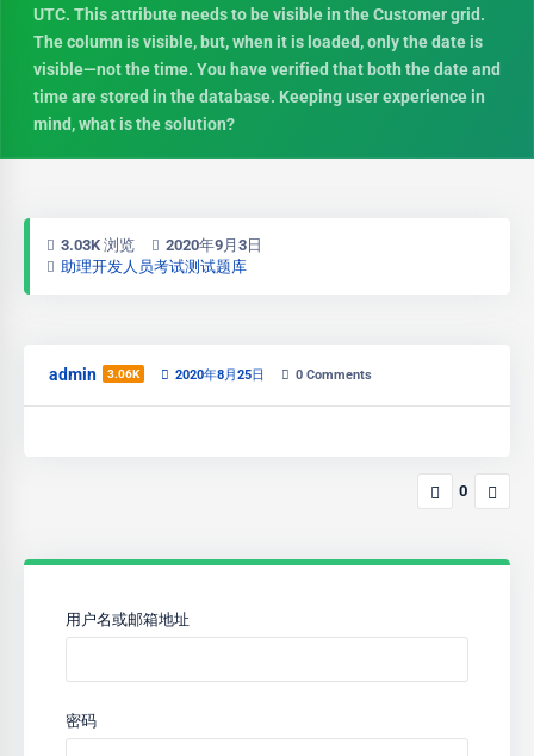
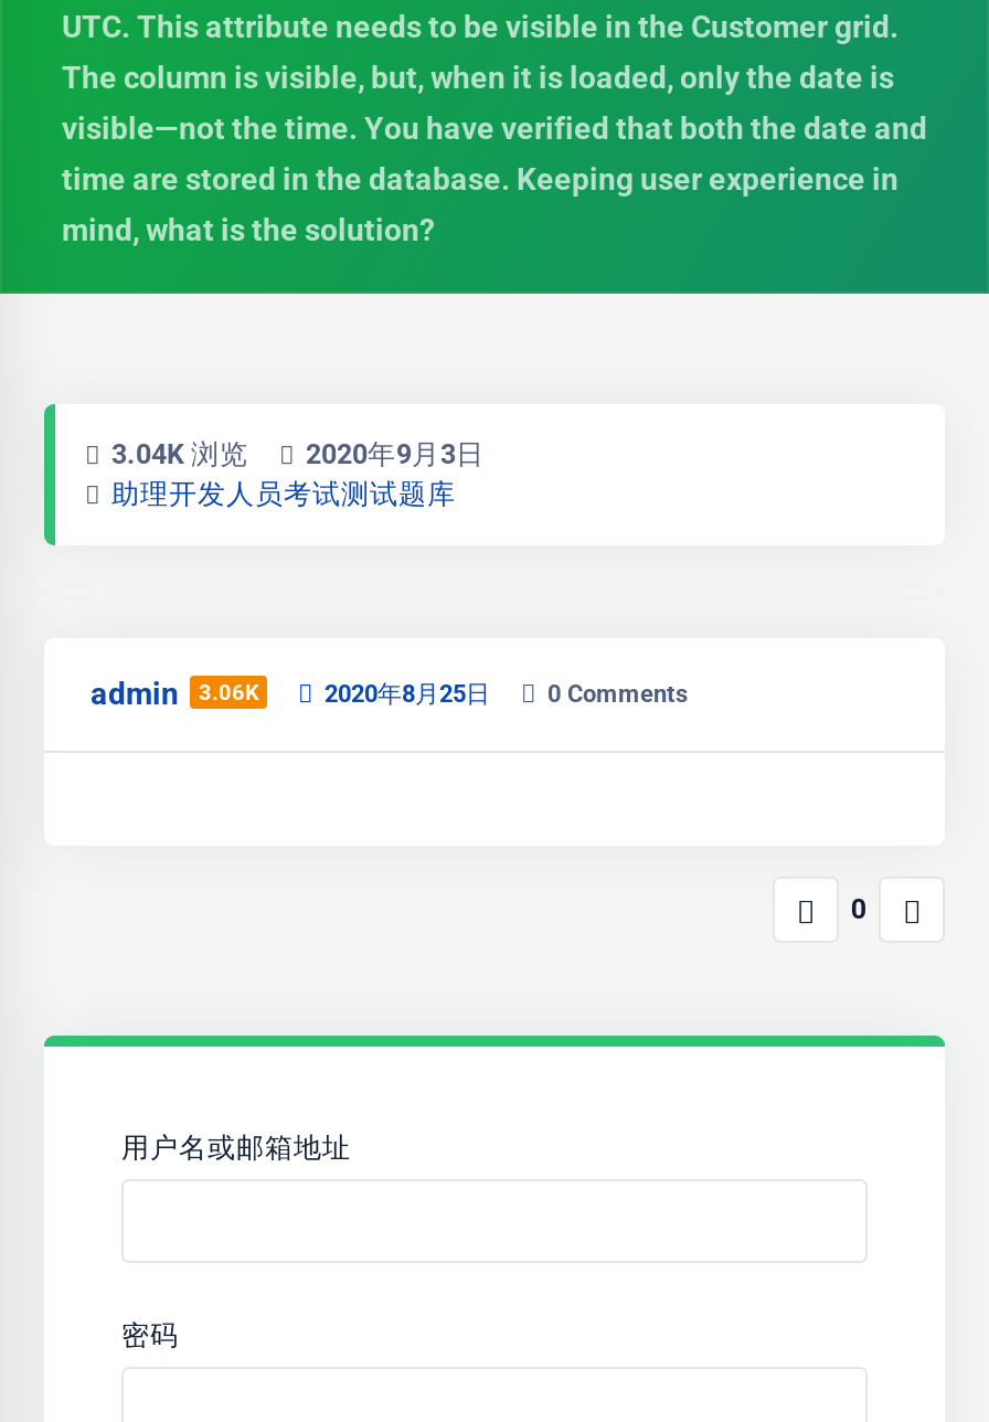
[60,236,262,254] 3.03K 浏览 2020年9月3日 -> [111,436,485,469] 3.04K 浏览 2020年9月3日

